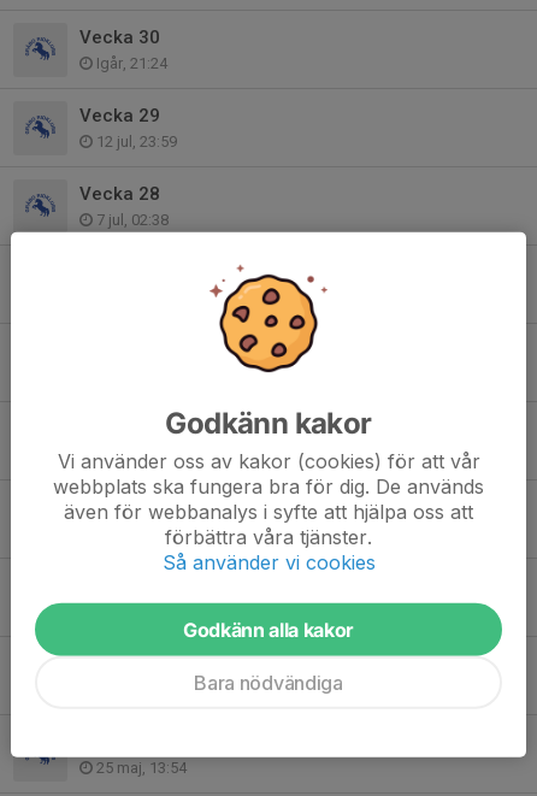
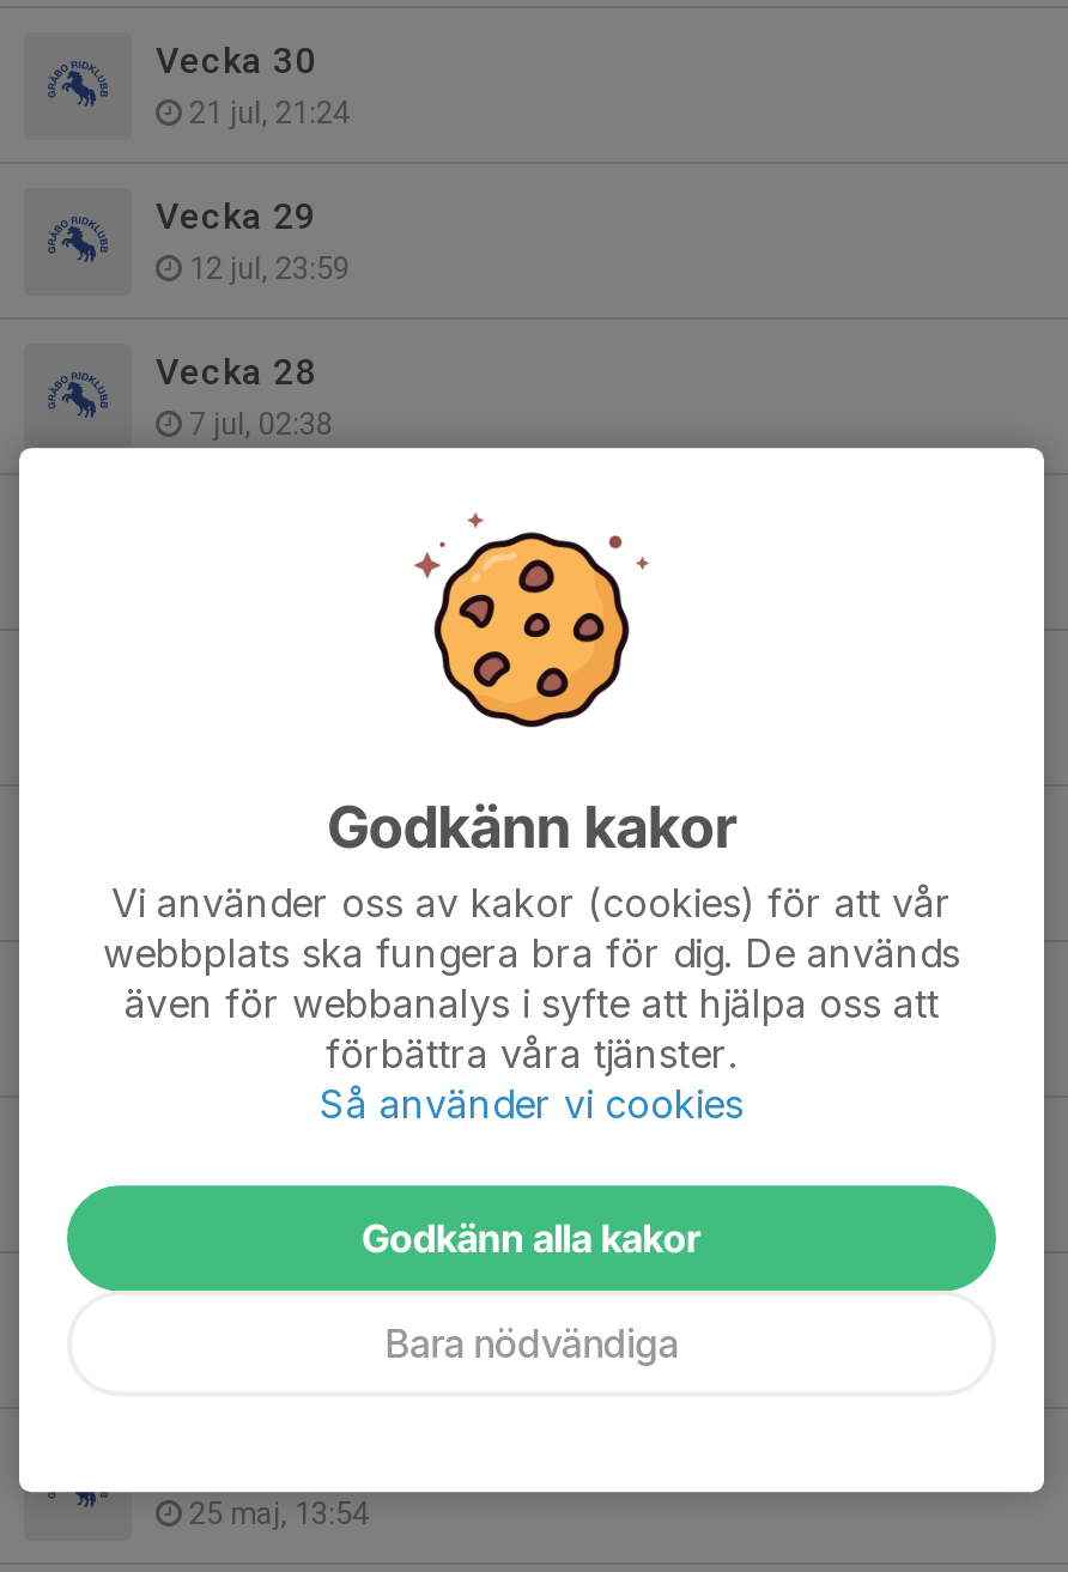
[93,54,167,72] Igår, 21:24 -> [182,93,350,129] 21 jul, 21:24

